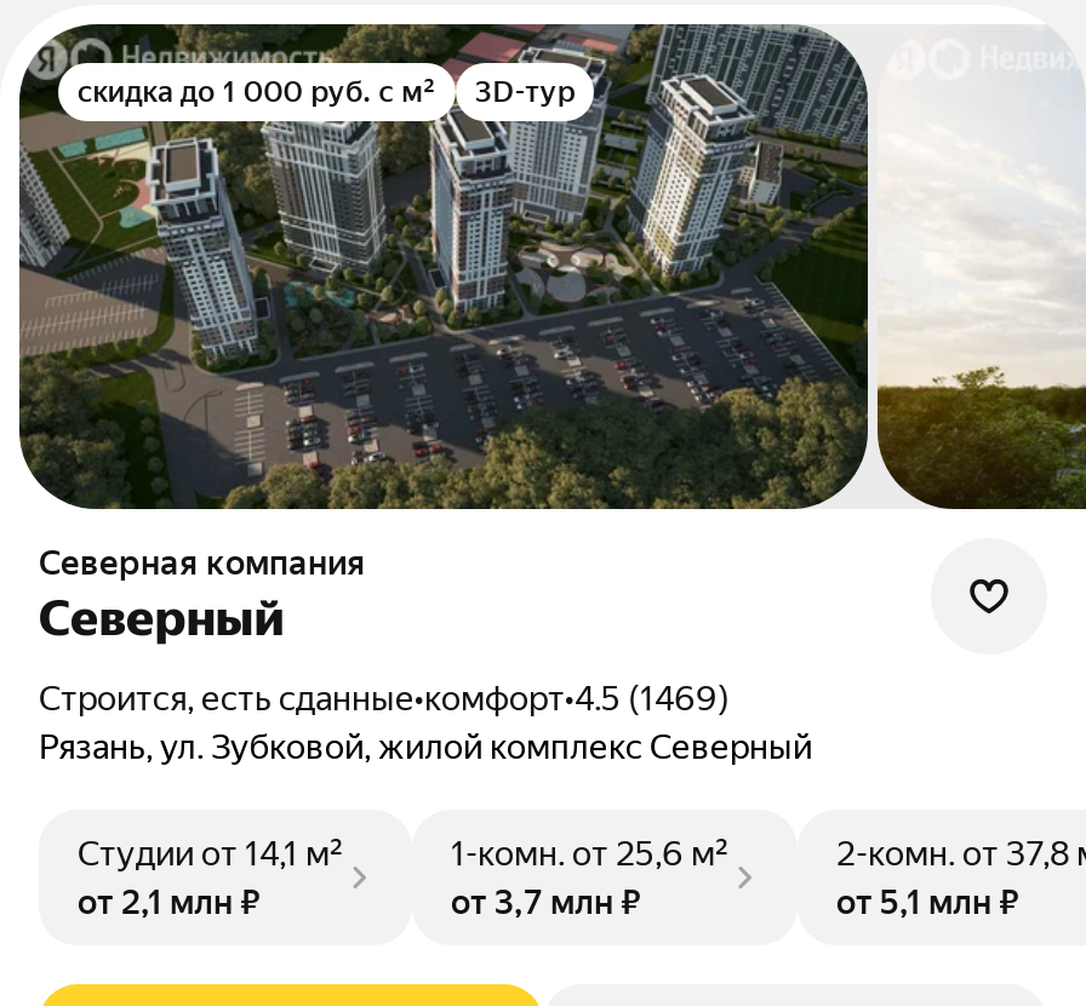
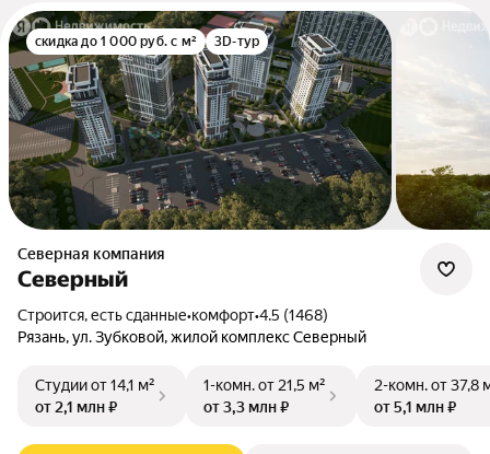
[61,679,730,718] Строится, есть сданные•комфорт•4.5 (1469) -> [27,307,328,324] Строится, есть сданные•комфорт•4.5 (1468)
[451,834,730,873] 1-комн. от 25,6 м² -> [203,377,326,394] 1-комн. от 21,5 м²
[451,883,640,922] от 3,7 млн ₽ -> [203,398,289,416] от 3,3 млн ₽

